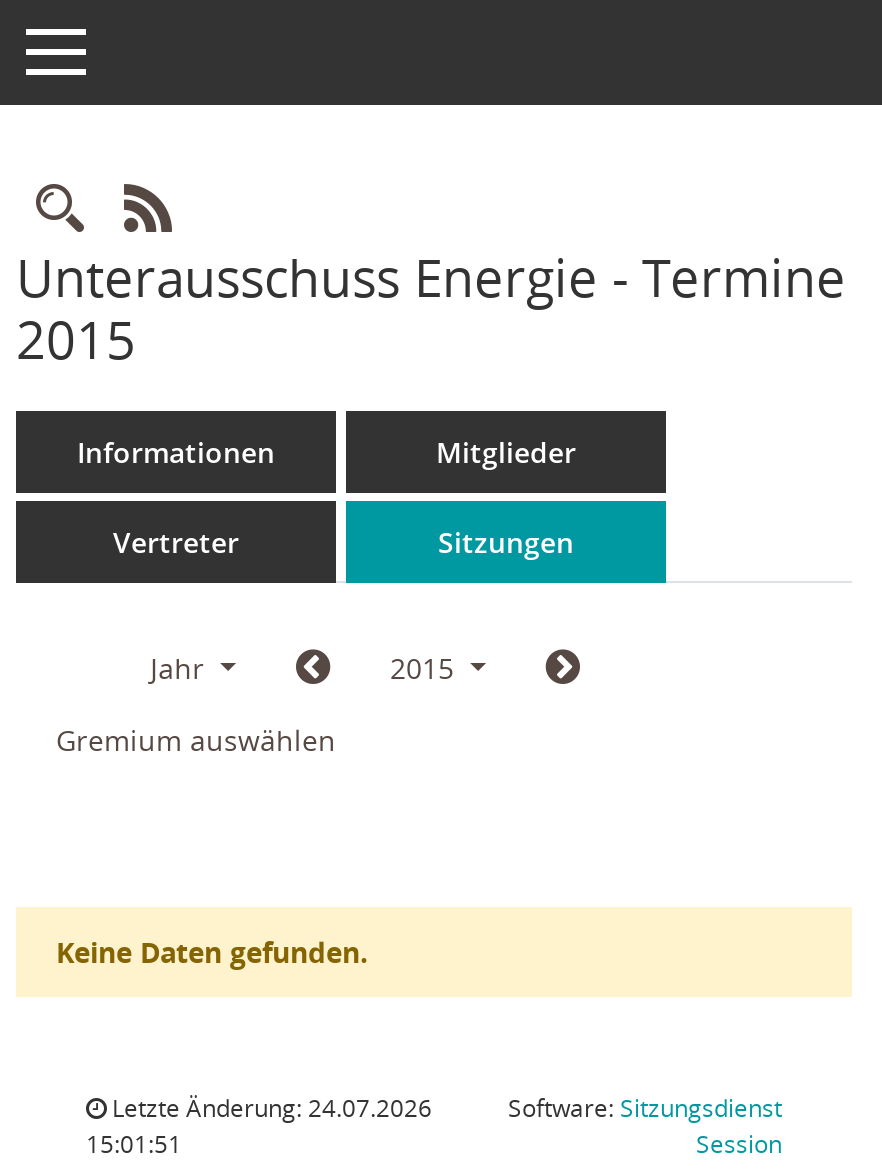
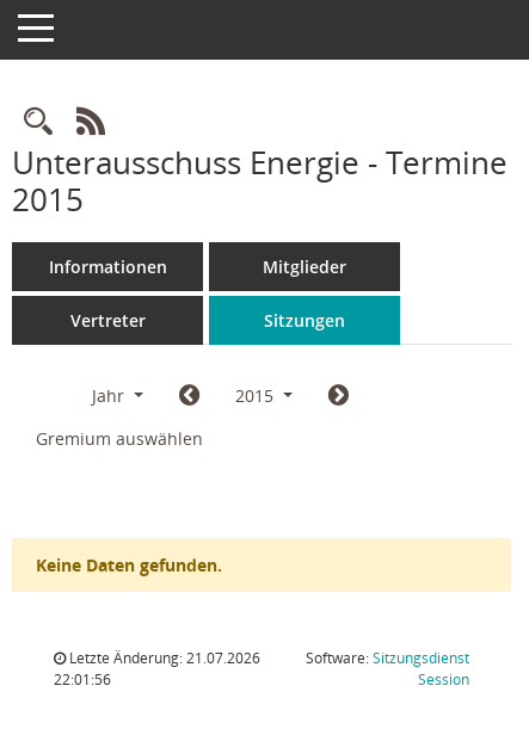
[106,1091,432,1125] Letzte Änderung: 24.07.2026 -> [66,648,260,668] Letzte Änderung: 21.07.2026
[86,1127,182,1161] 15:01:51 -> [54,669,111,690] 22:01:56

